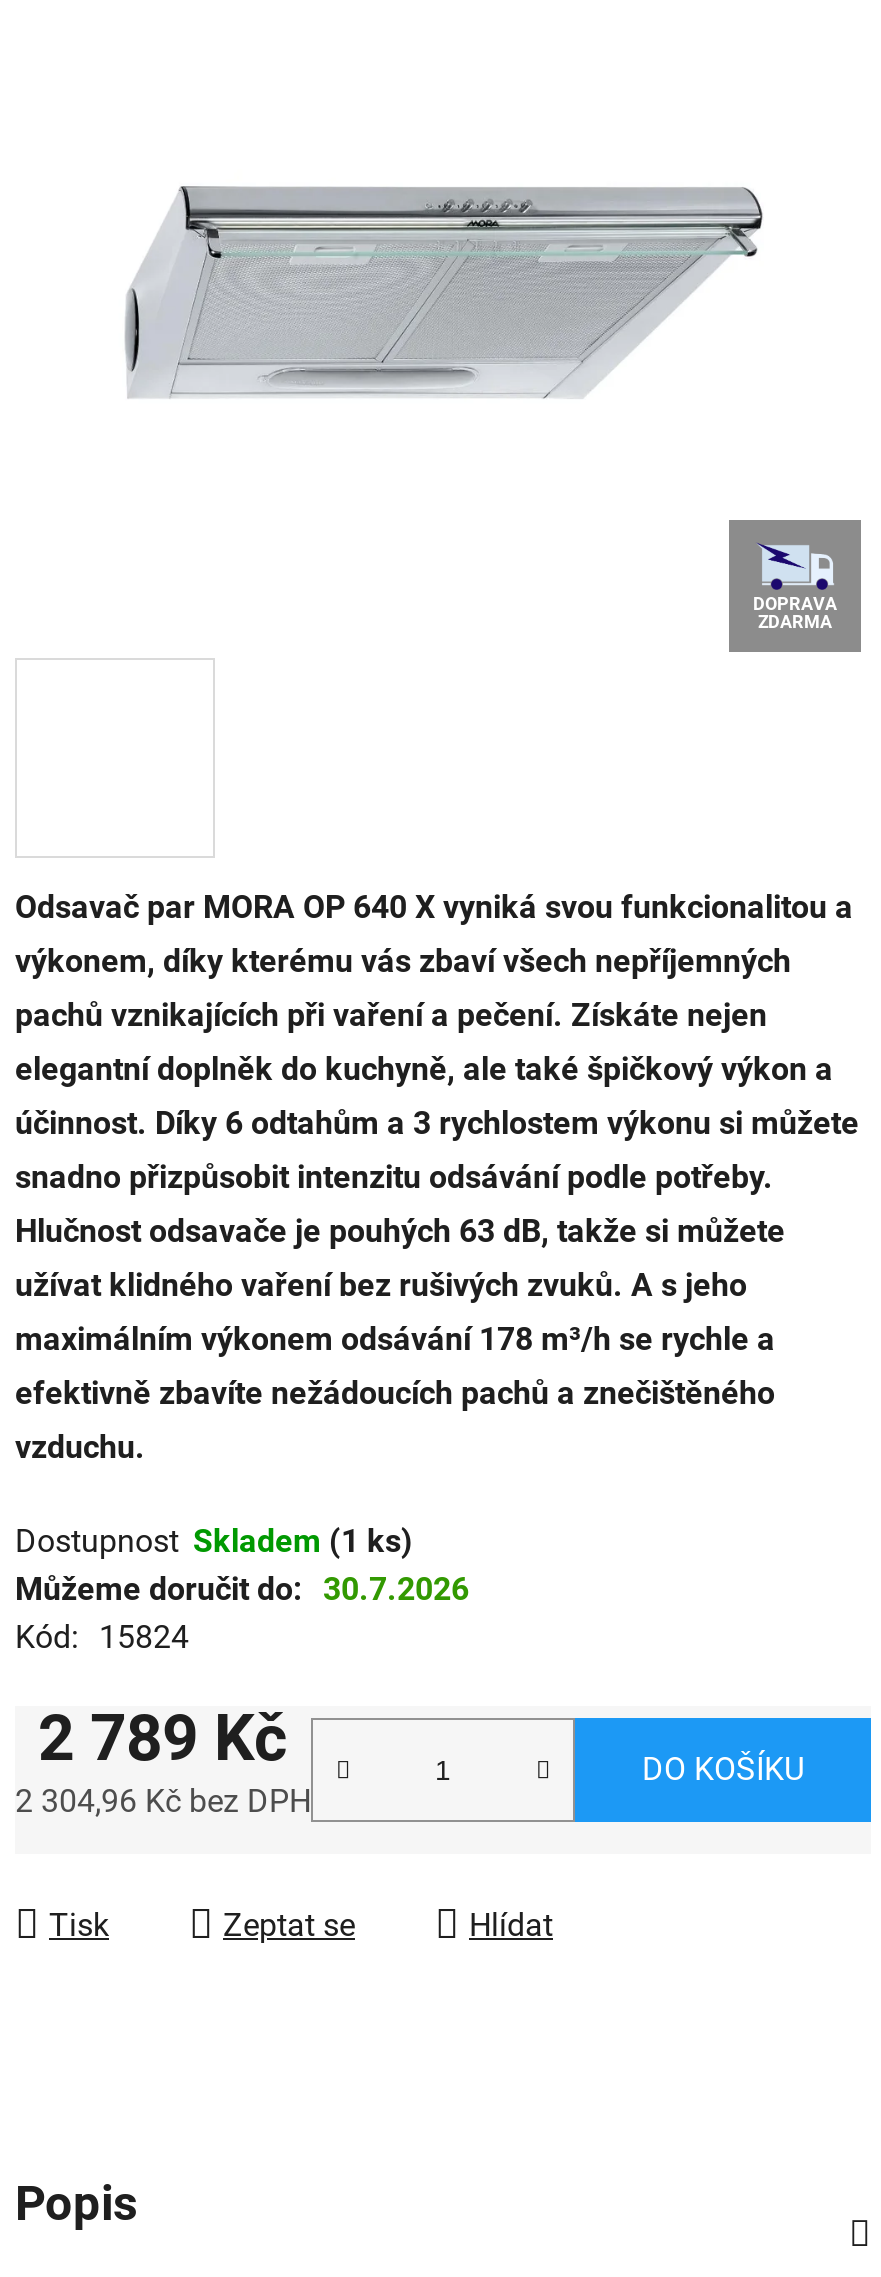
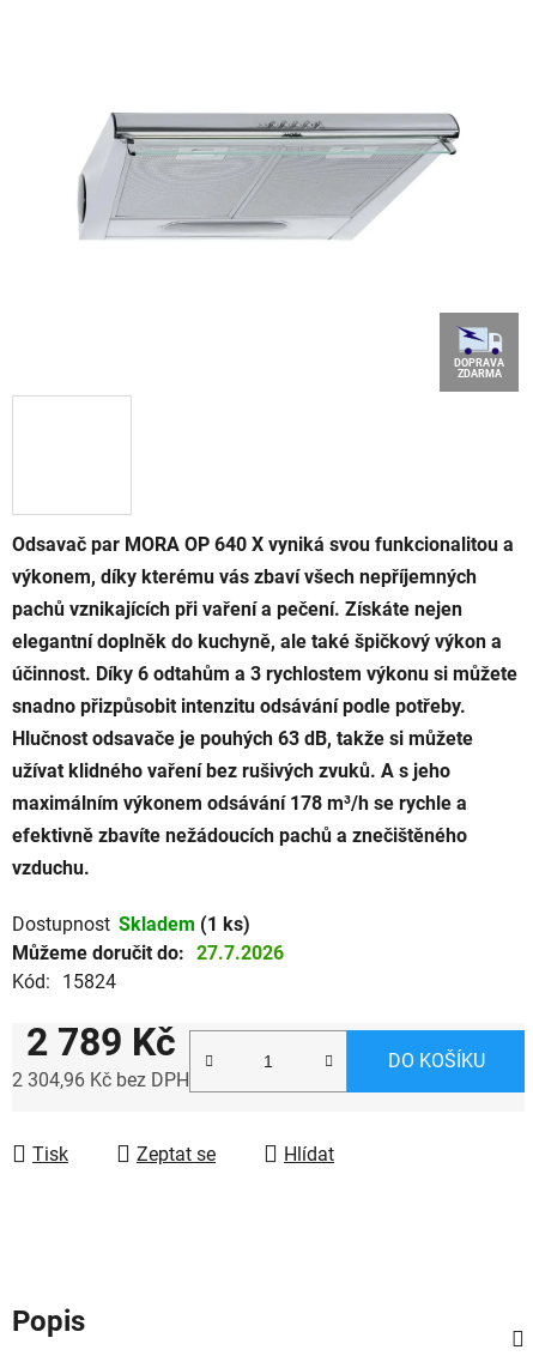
[15,1570,469,1608] Můžeme doručit do: 30.7.2026 -> [12,941,284,964] Můžeme doručit do: 27.7.2026

